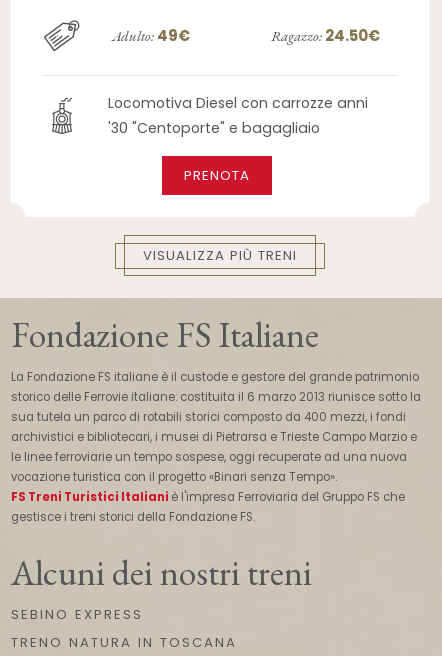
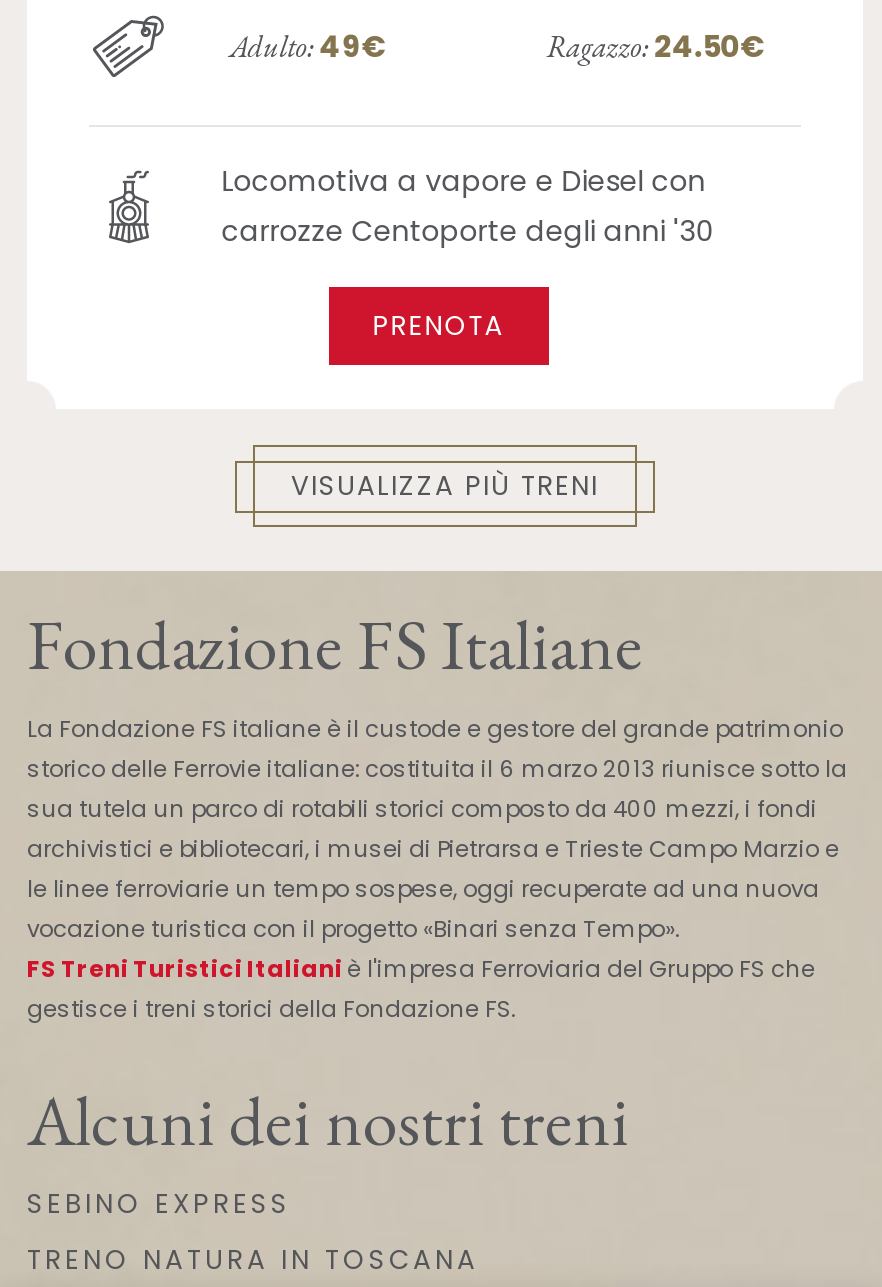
[108,93,368,138] Locomotiva Diesel con carrozze anni | '30 "Centoporte" e bagagliaio -> [221,161,713,251] Locomotiva a vapore e Diesel con | carrozze Centoporte degli anni '30

